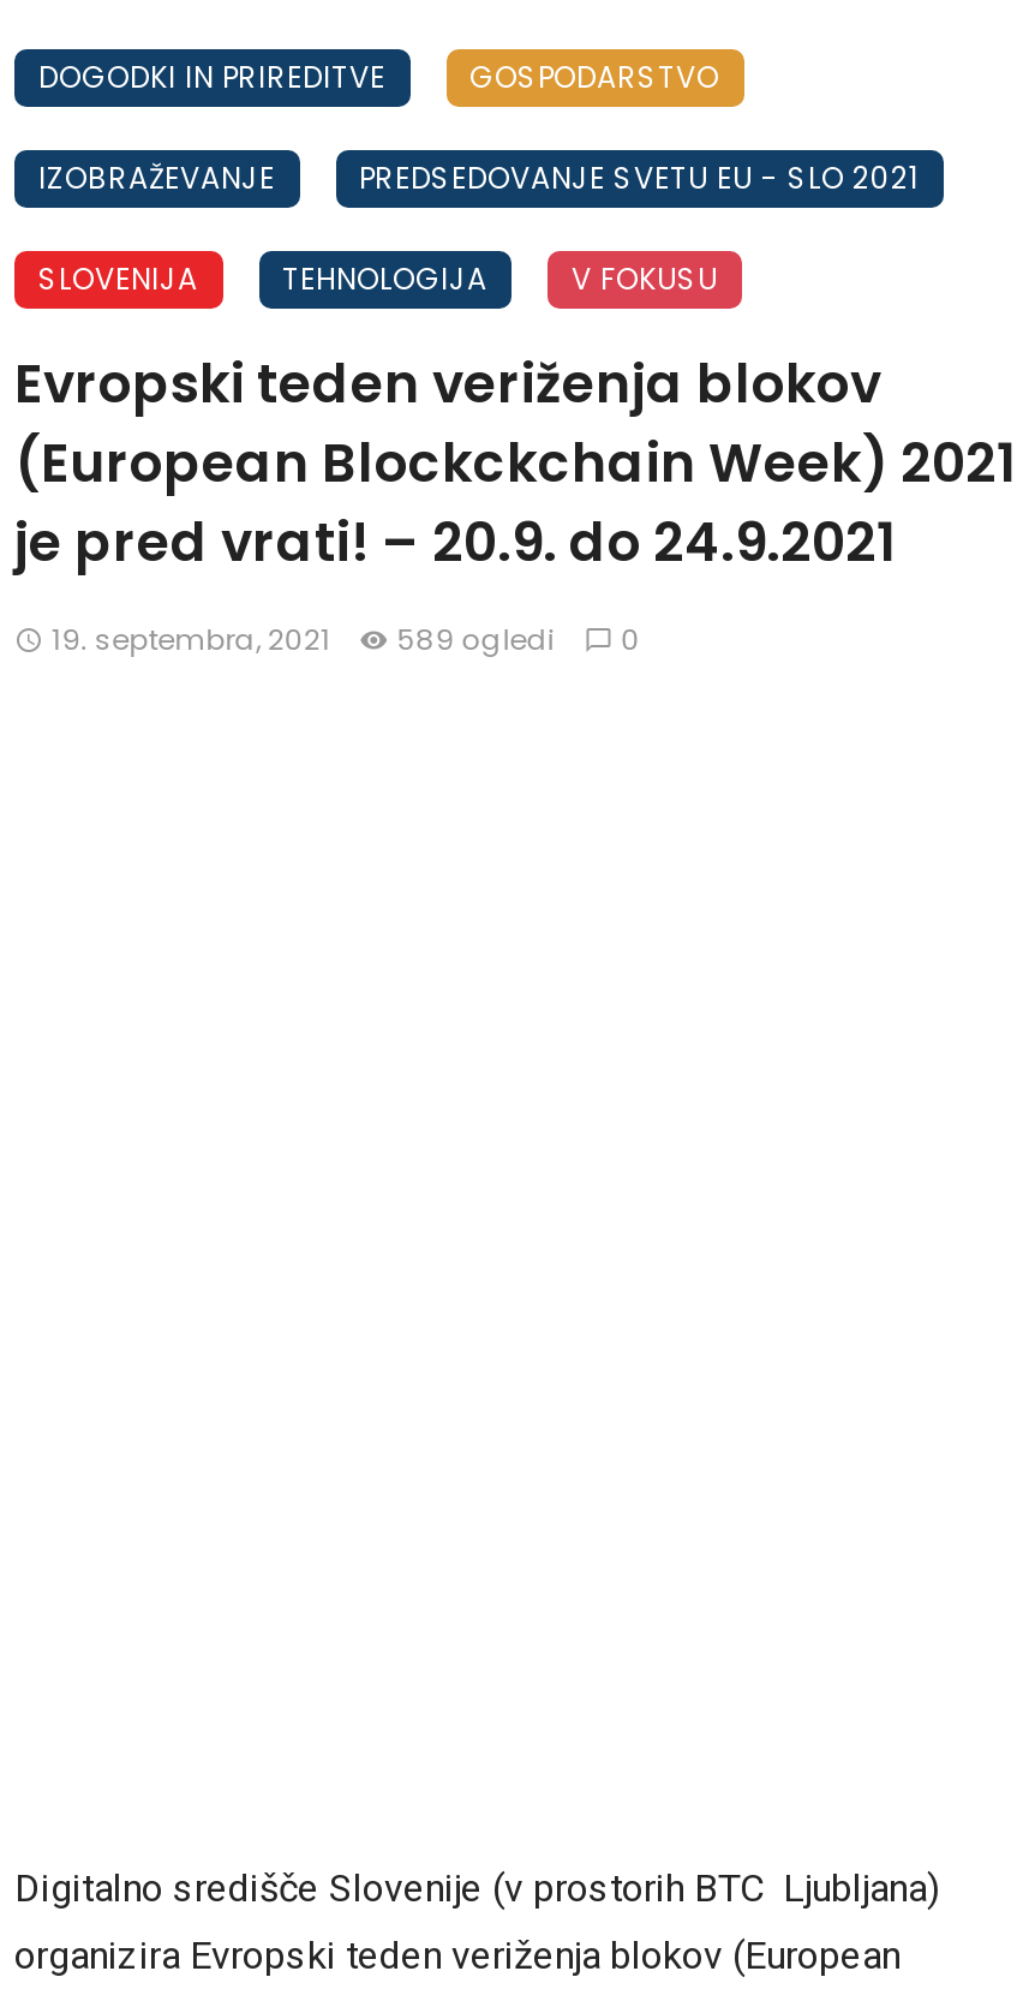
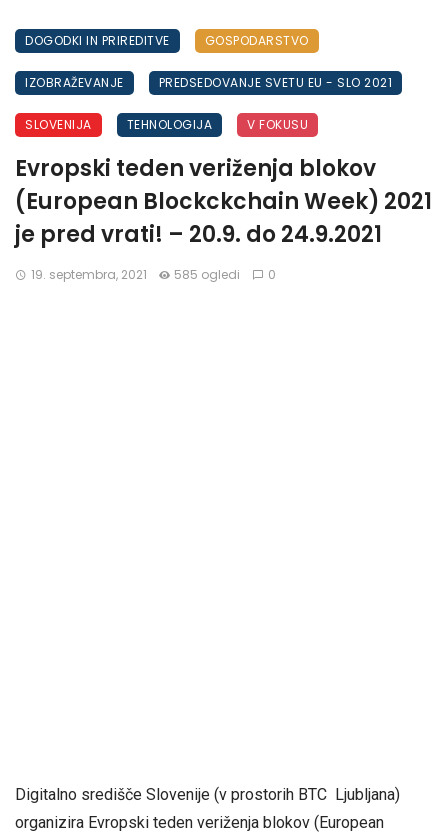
[52,619,641,659] 19. septembra, 2021 589 ogledi 0 -> [31,266,276,283] 19. septembra, 2021 585 ogledi 0

